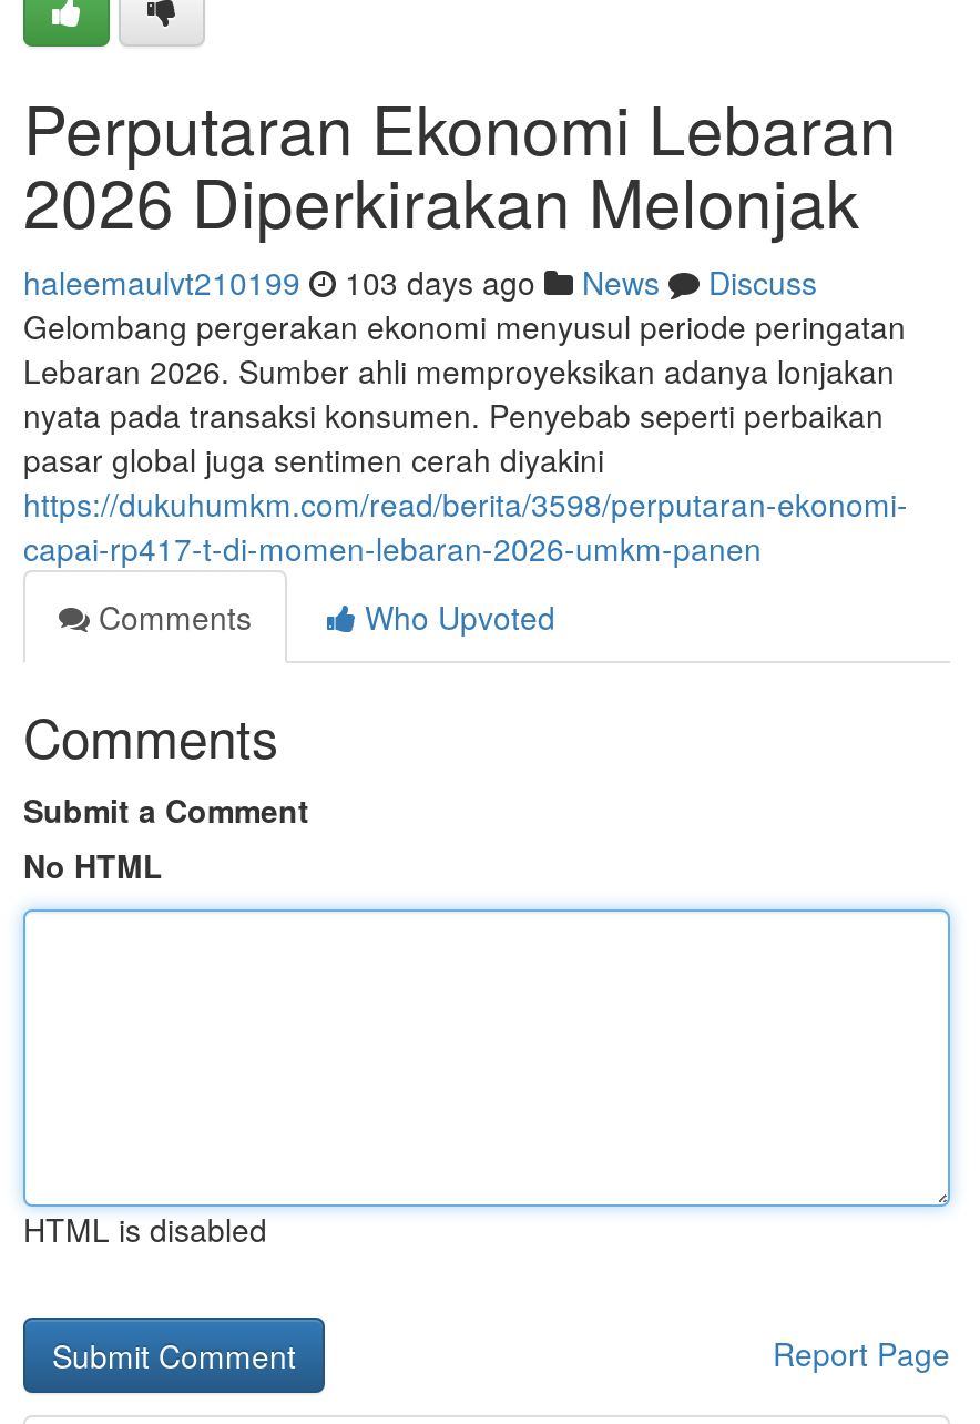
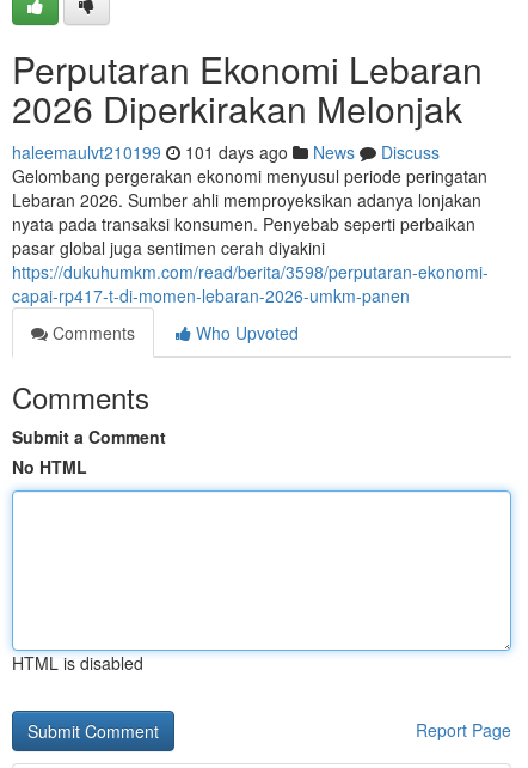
[23,260,817,304] haleemaulvt210199 103 days ago News Discuss -> [12,140,440,164] haleemaulvt210199 101 days ago News Discuss

